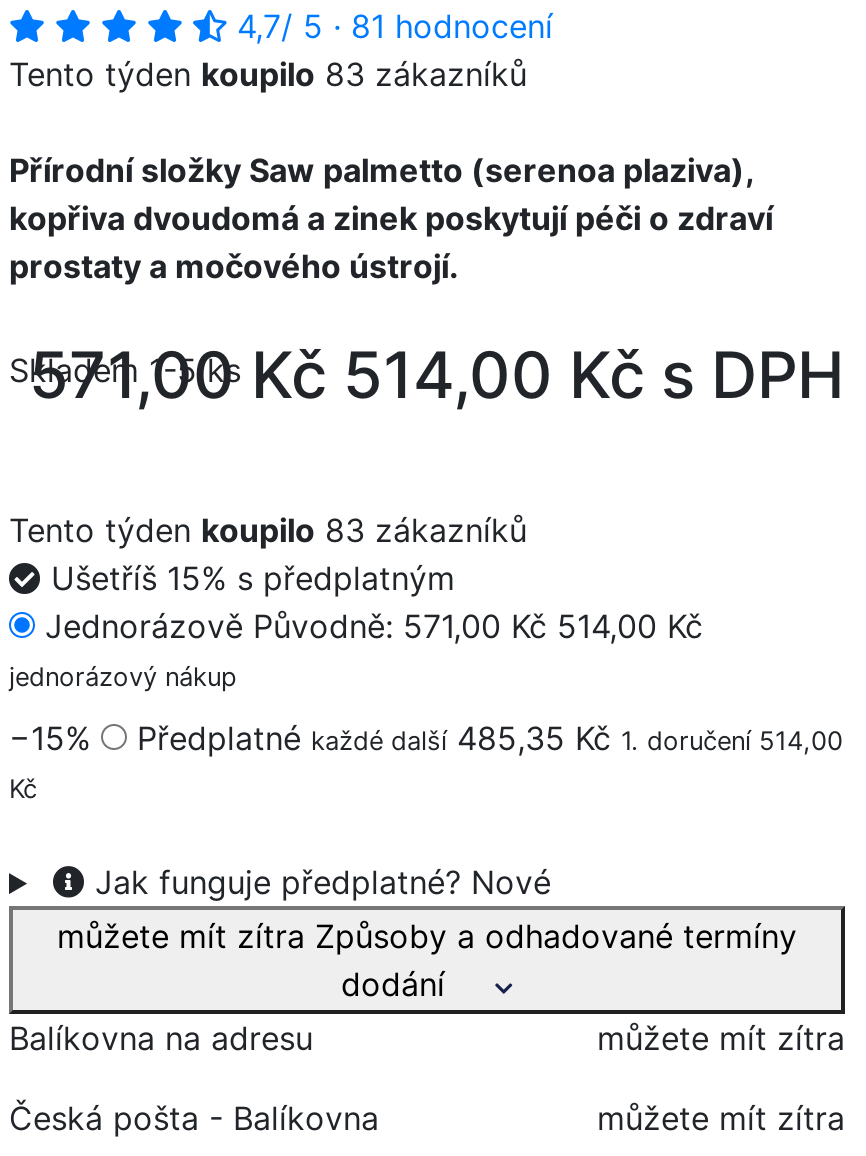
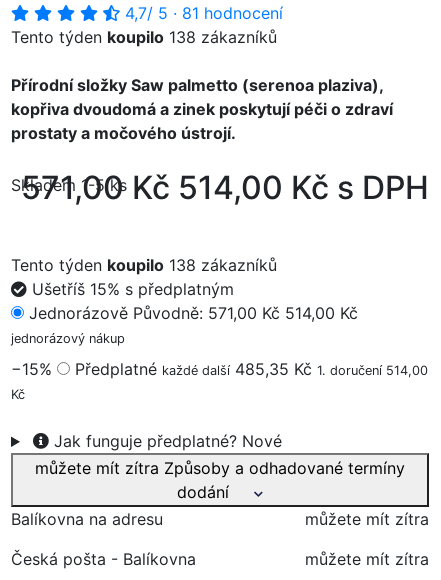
[9,54,527,94] Tento týden koupilo 83 zákazníků -> [11,27,277,47] Tento týden koupilo 138 zákazníků
[9,510,527,550] Tento týden koupilo 83 zákazníků -> [11,255,277,275] Tento týden koupilo 138 zákazníků

